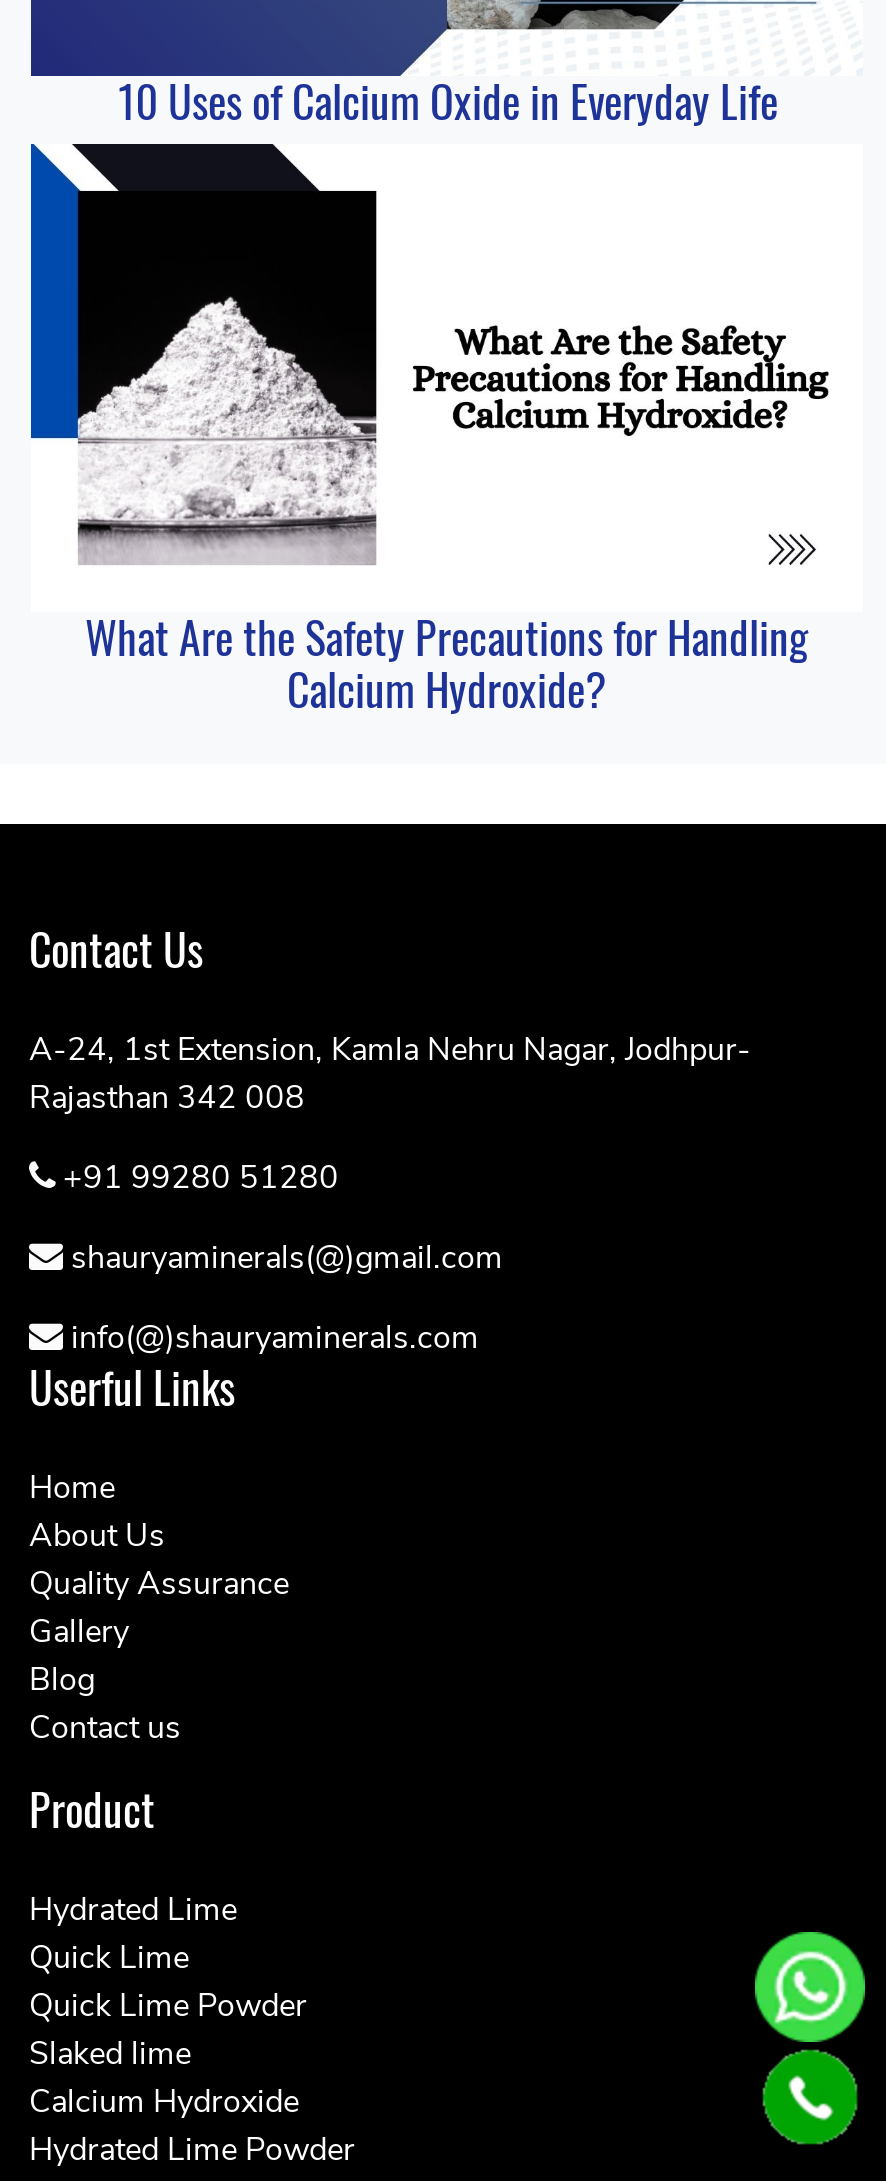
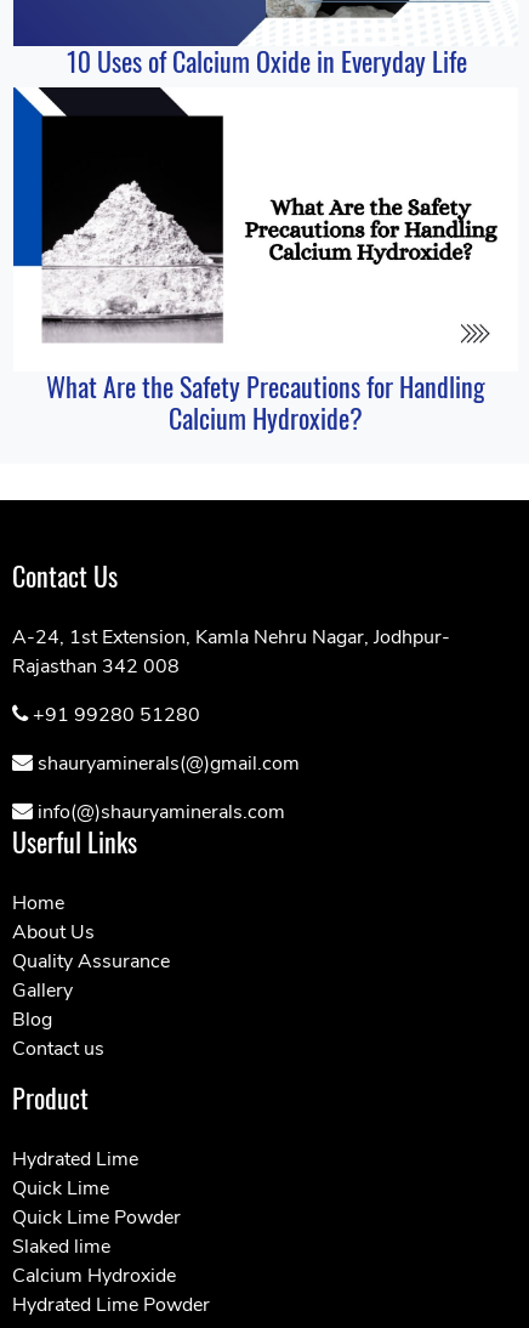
[753,1930,867,2146] [image] -> none

